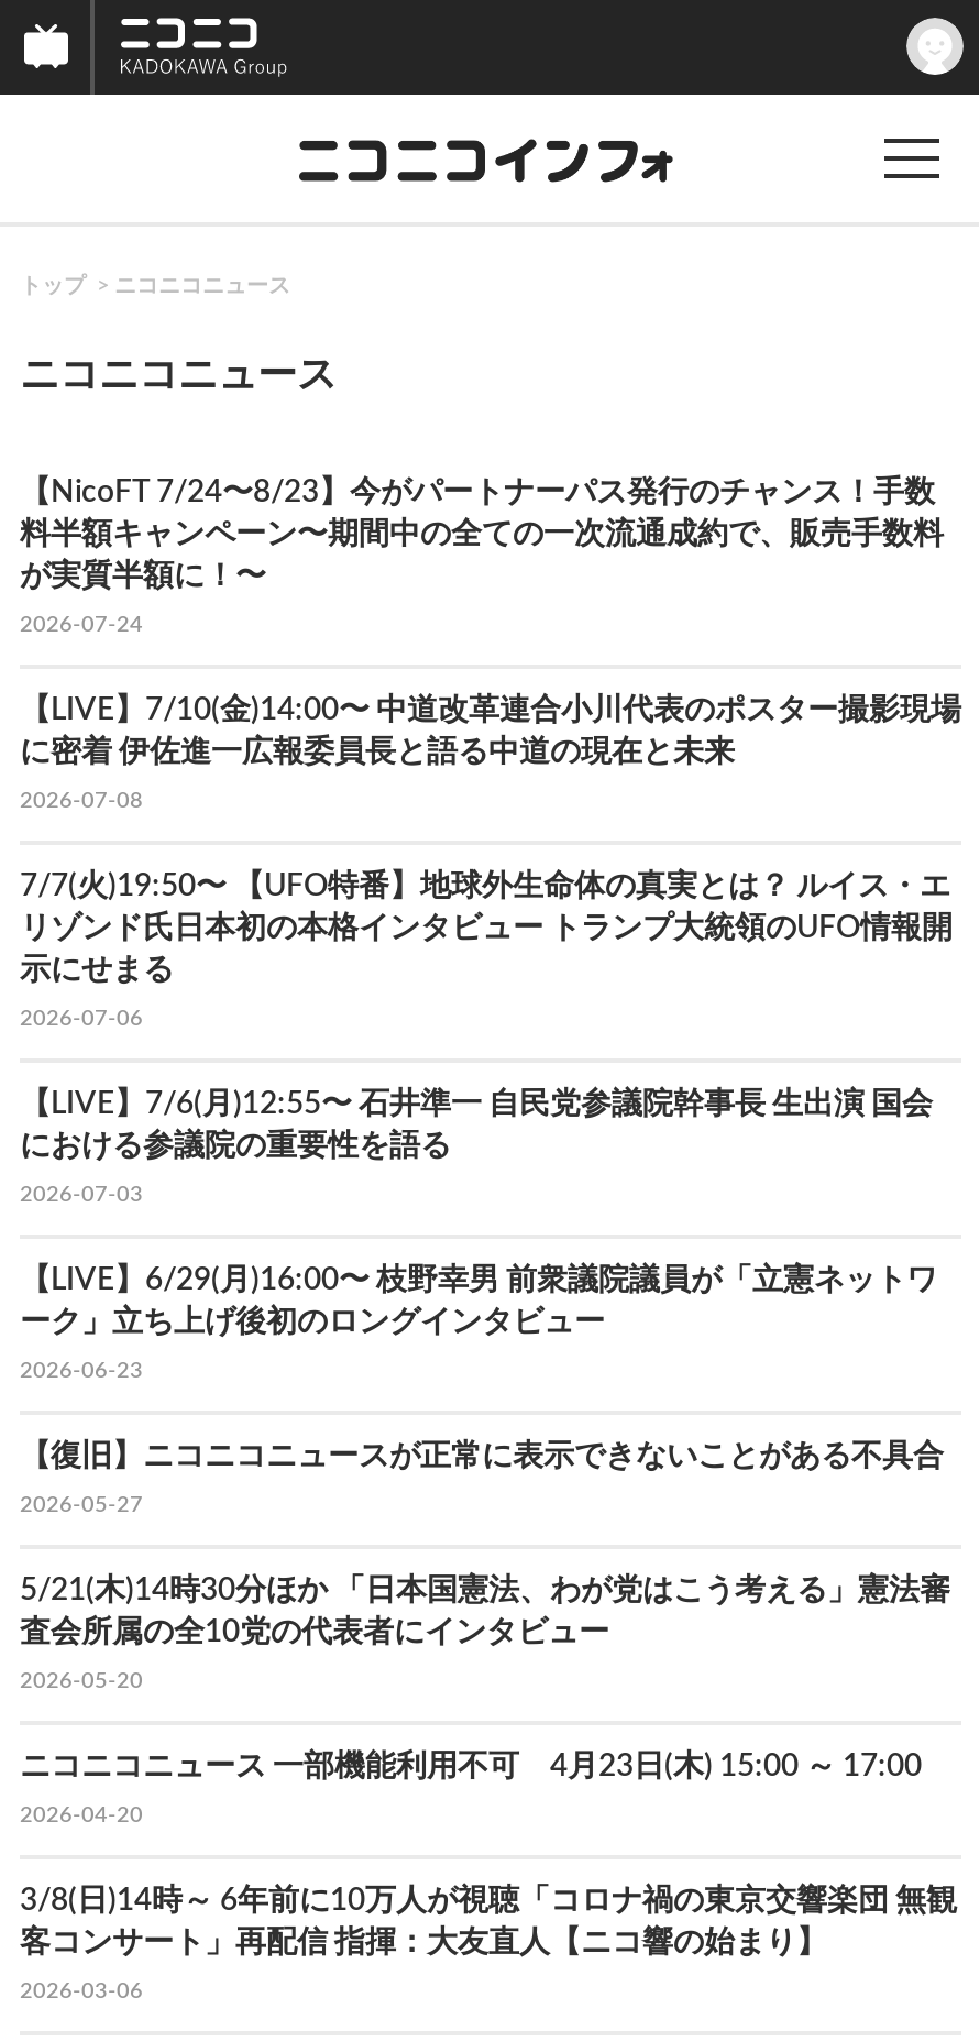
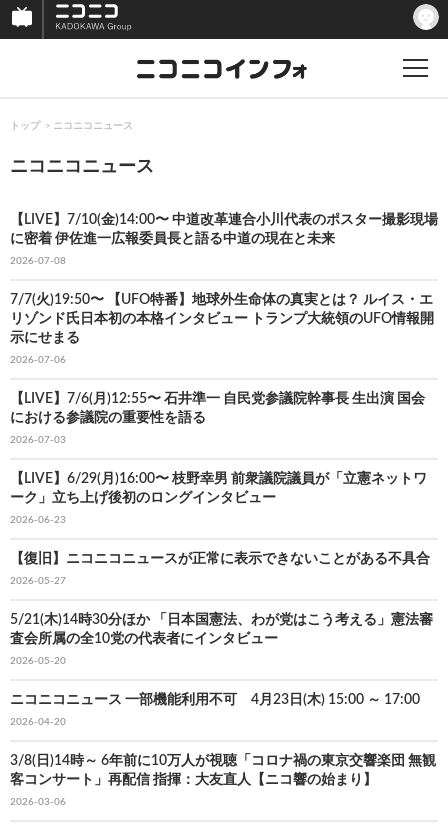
[20,478,944,636] 【NicoFT 7/24〜8/23】今がパートナーパス発行のチャンス！手数 | 料半額キャンペーン〜期間中の全ての一次流通成約で、販売手数料 | が実質半額に！〜 | 2026-07-24 -> none

